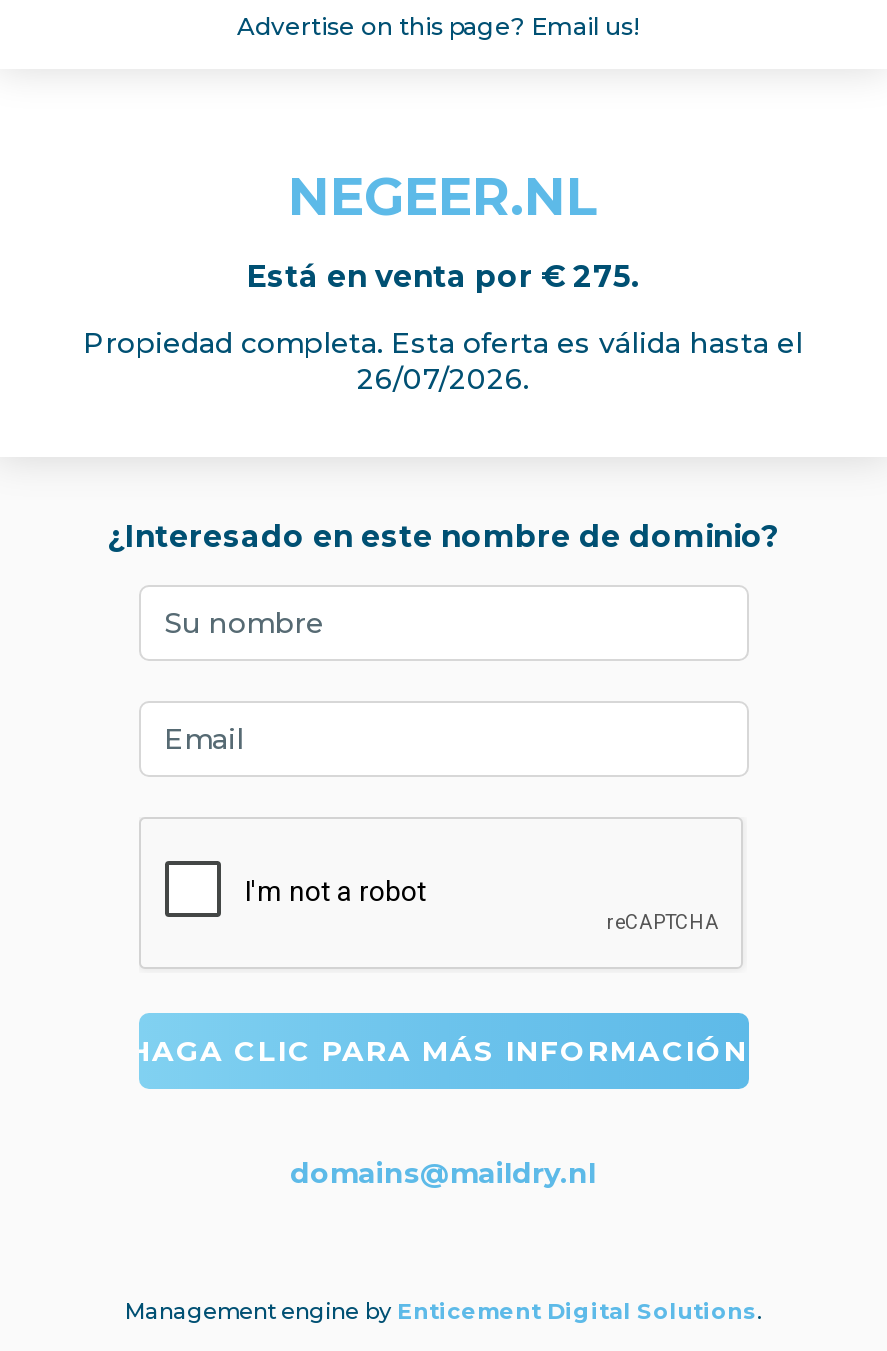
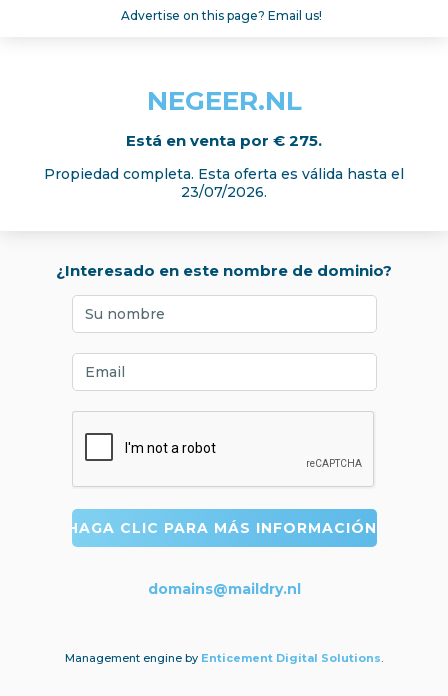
[357,361,529,397] 26/07/2026. -> [181,183,267,201] 23/07/2026.

